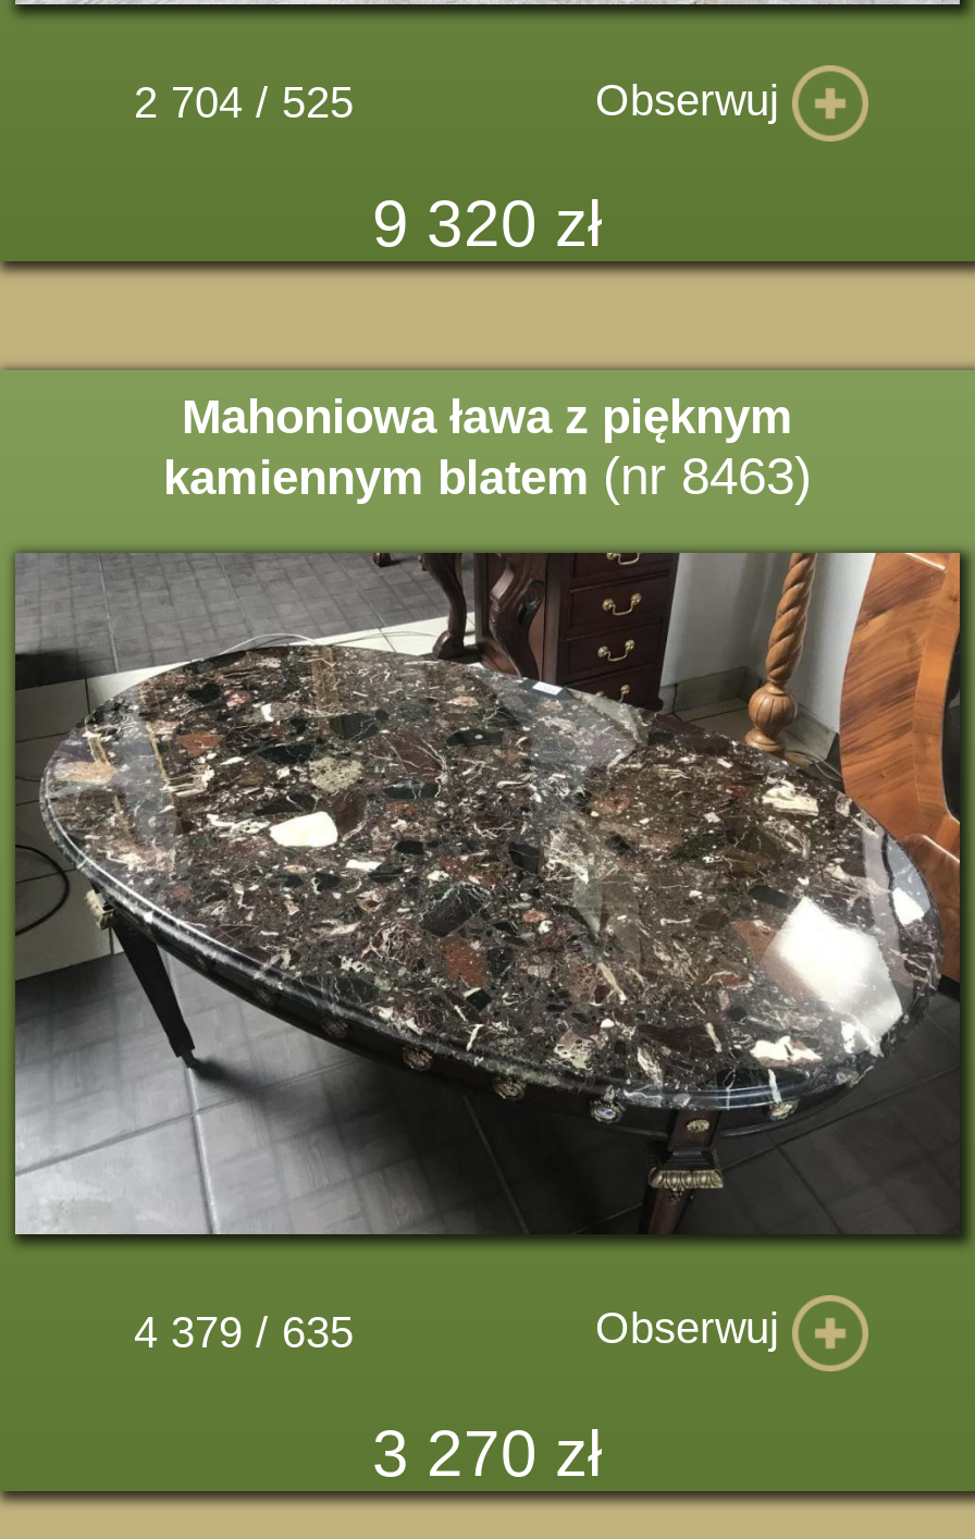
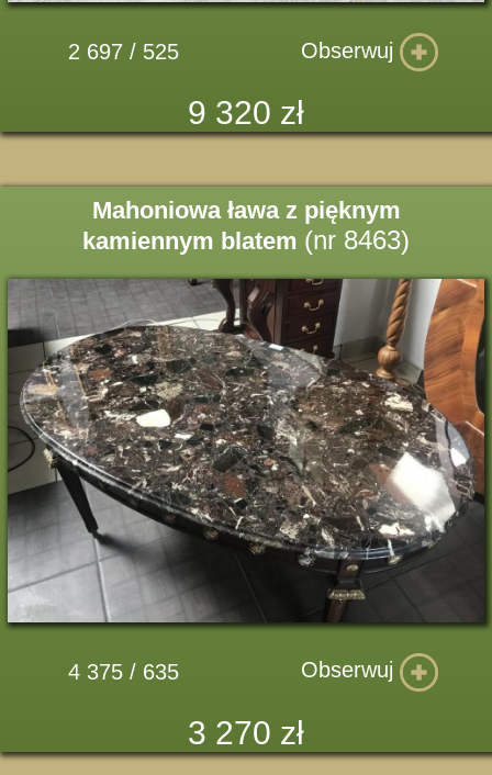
[134,78,354,126] 2 704 / 525 -> [68,39,178,64] 2 697 / 525
[134,1307,354,1355] 4 379 / 635 -> [68,659,178,683] 4 375 / 635

